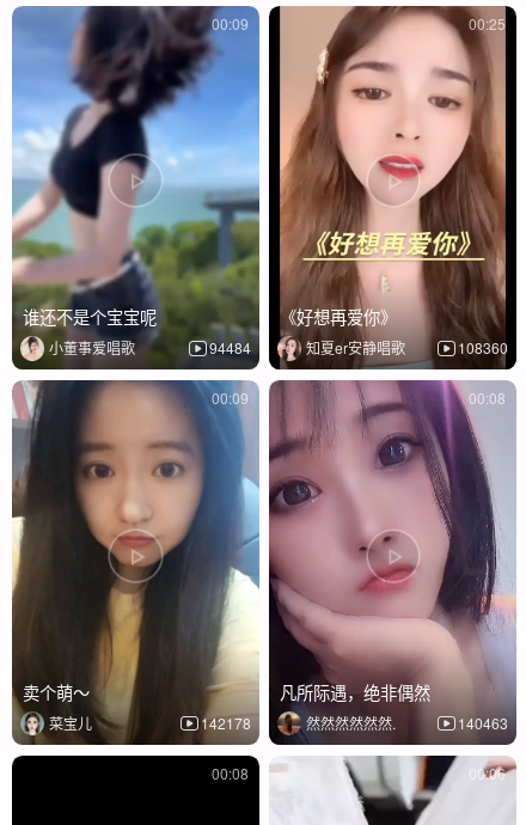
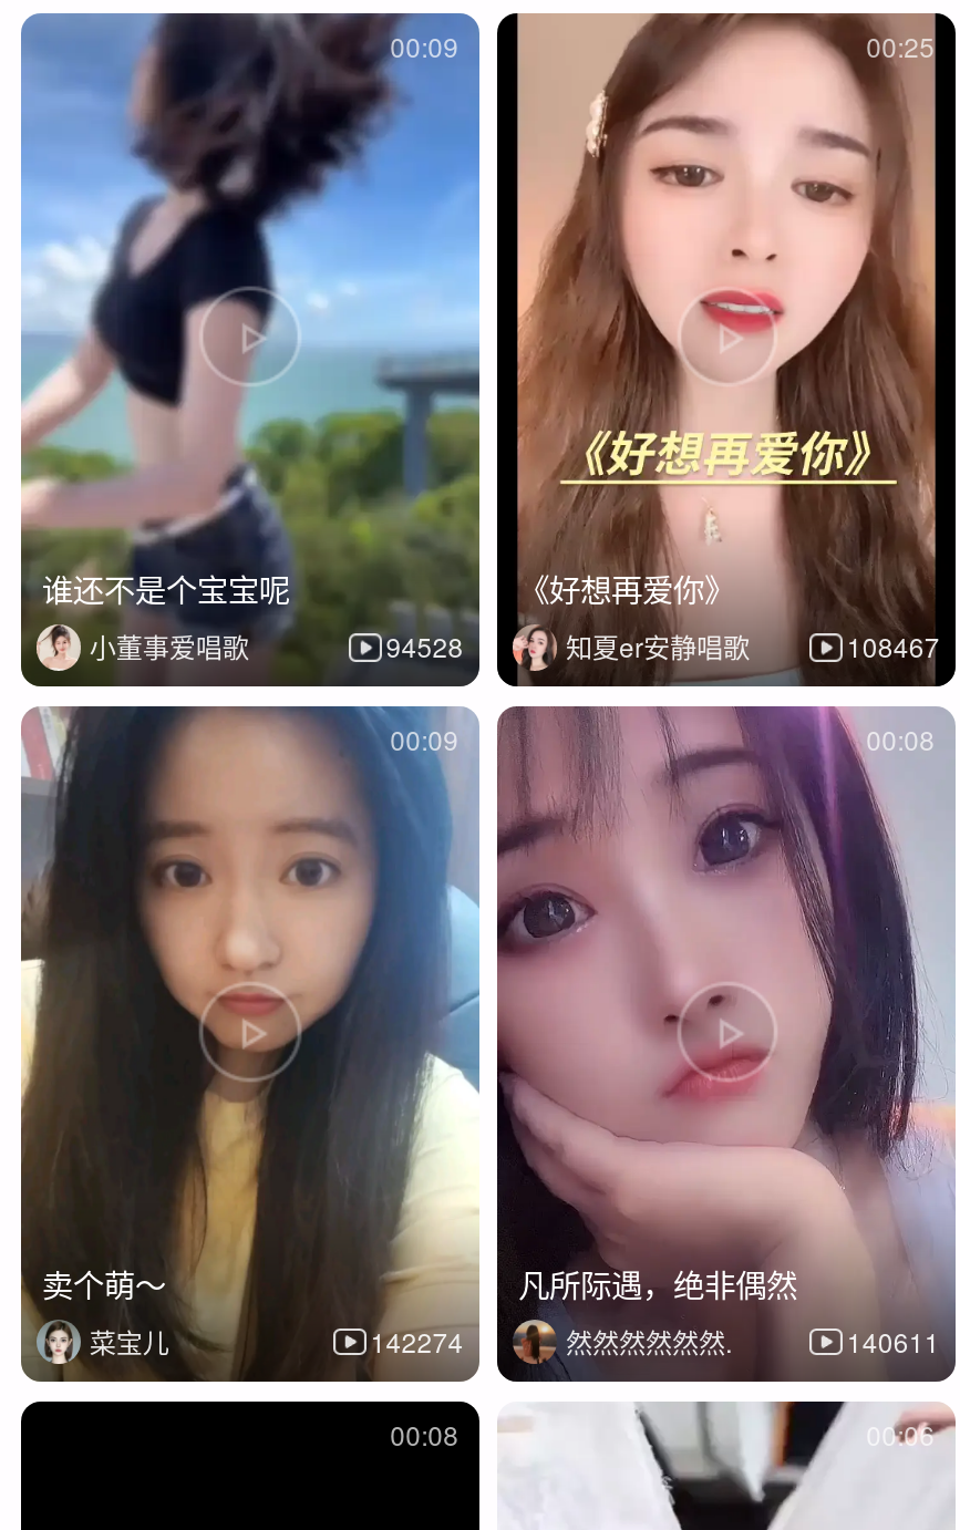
[209,338,251,358] 94484 -> [386,627,464,665] 94528
[458,338,508,358] 108360 -> [847,627,940,665] 108467
[201,713,251,733] 142178 -> [370,1322,464,1360] 142274
[458,713,508,733] 140463 -> [847,1322,940,1360] 140611

